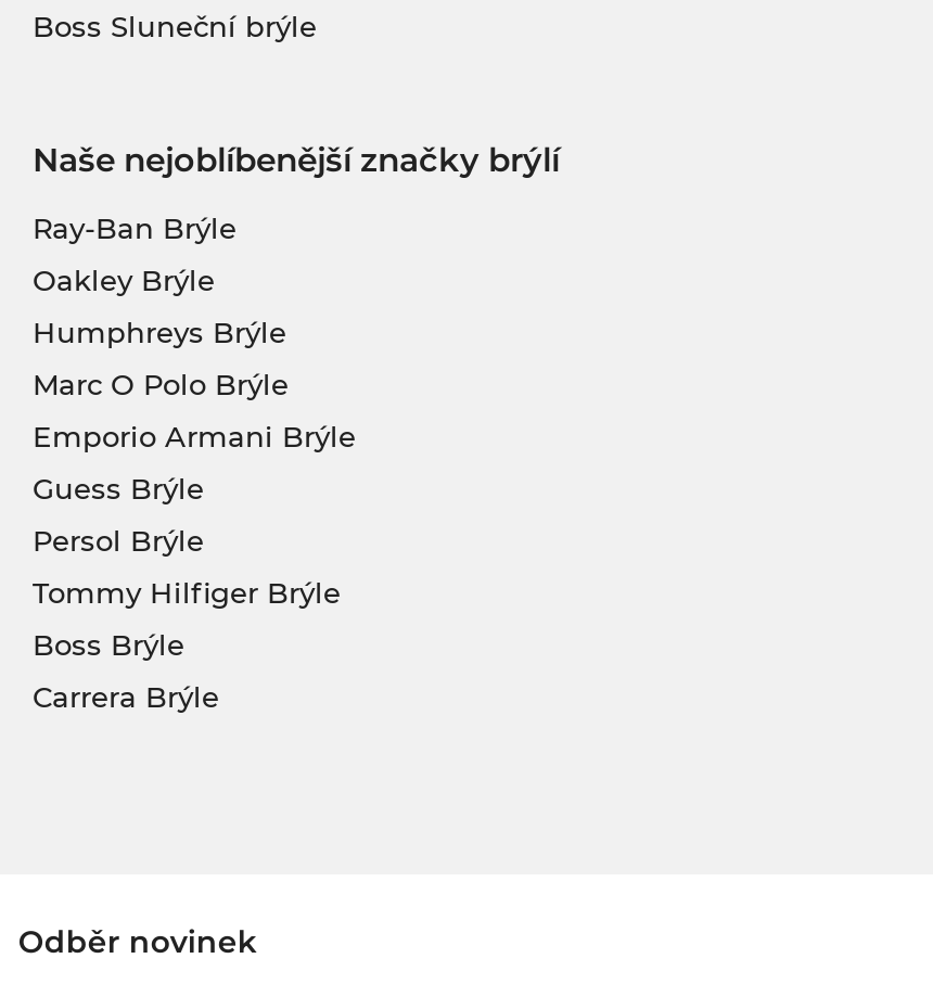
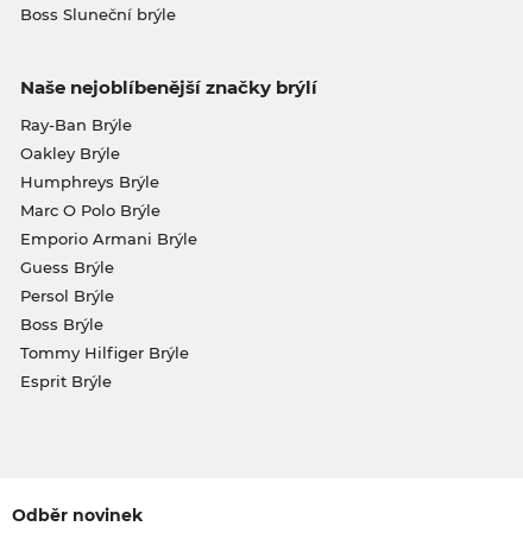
moved [33,575,341,610] -> [20,343,188,362]: Tommy Hilfiger Brýle
moved [33,627,184,662] -> [20,315,103,334]: Boss Brýle
[33,679,219,714] Carrera Brýle -> [20,372,111,391] Esprit Brýle

